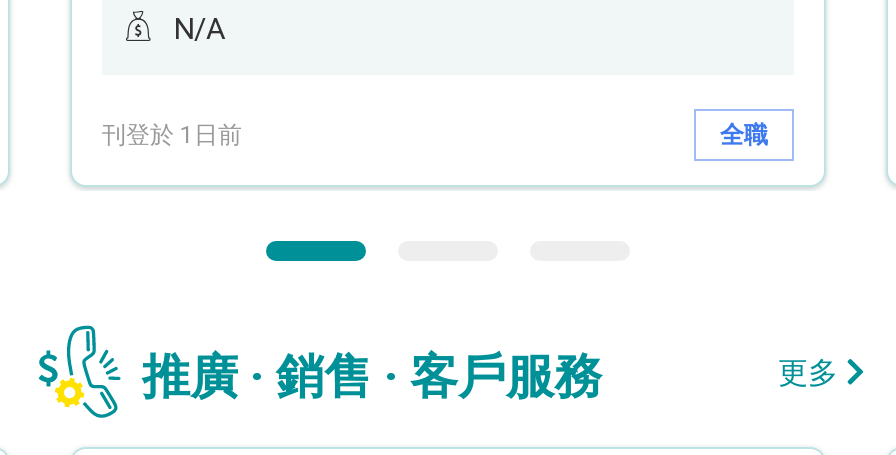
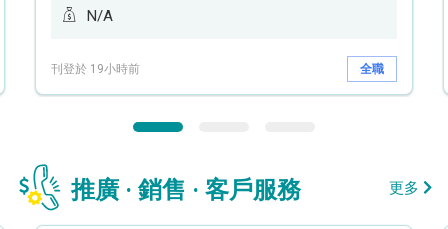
[102,120,242,148] 刊登於 1日前 -> [51,61,140,75] 刊登於 19小時前

